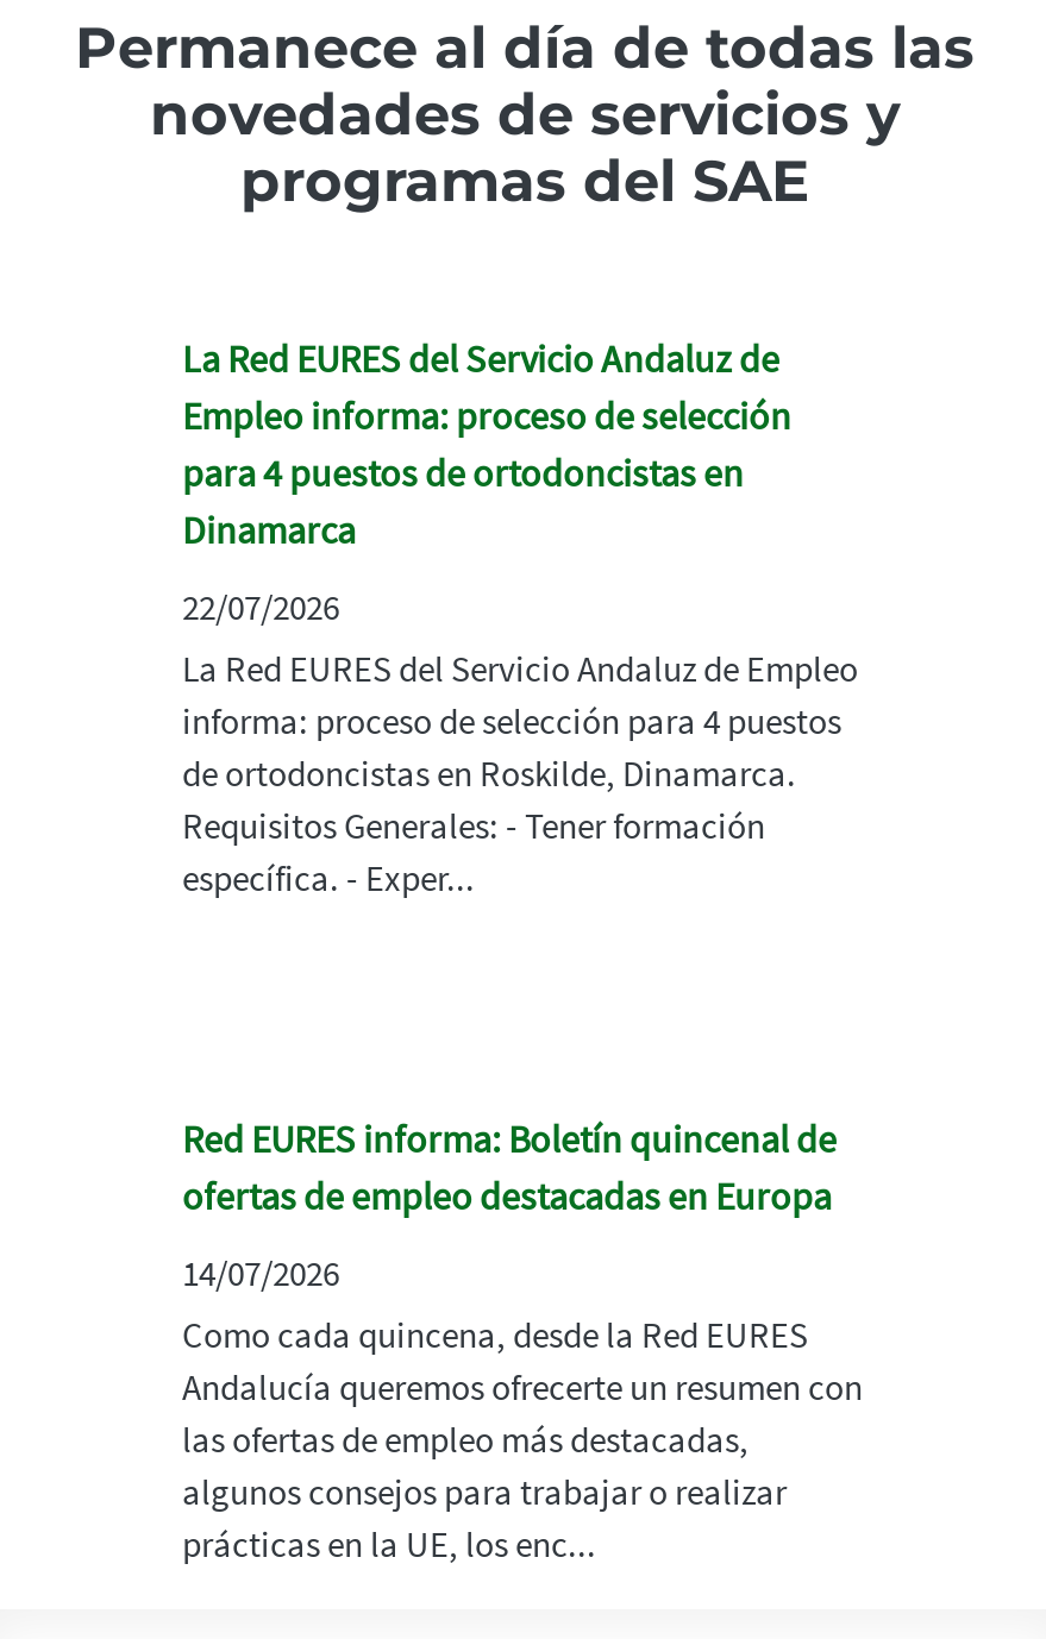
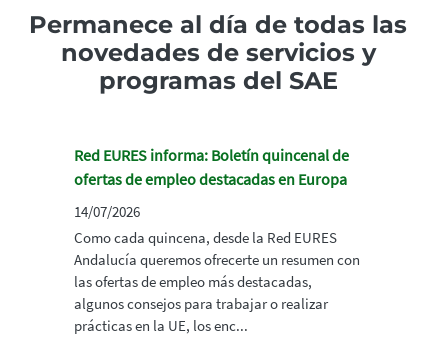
[182,334,858,901] La Red EURES del Servicio Andaluz de | Empleo informa: proceso de selección | para 4 puestos de ortodoncistas en | Dinamarca | 22/07/2026 | La Red EURES del Servicio Andaluz de Empleo | informa: proceso de selección para 4 puestos | de ortodoncistas en Roskilde, Dinamarca. | Requisitos Generales: - Tener formación | específica. - Exper... -> none

